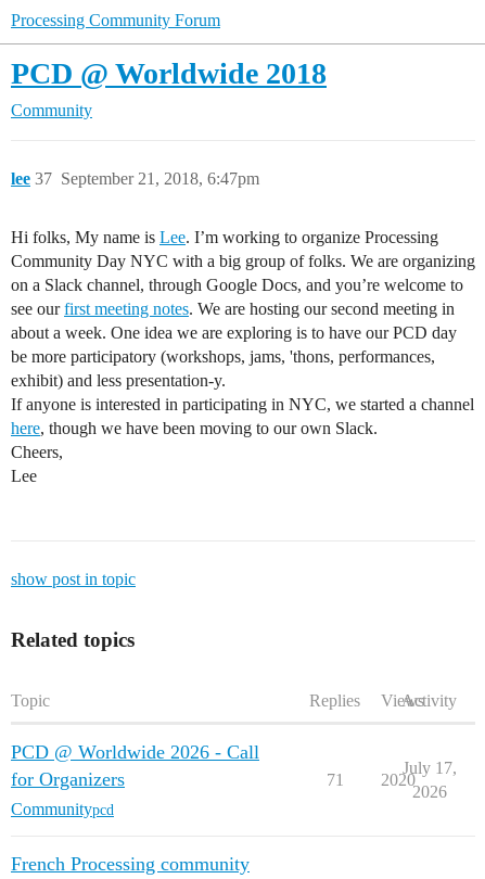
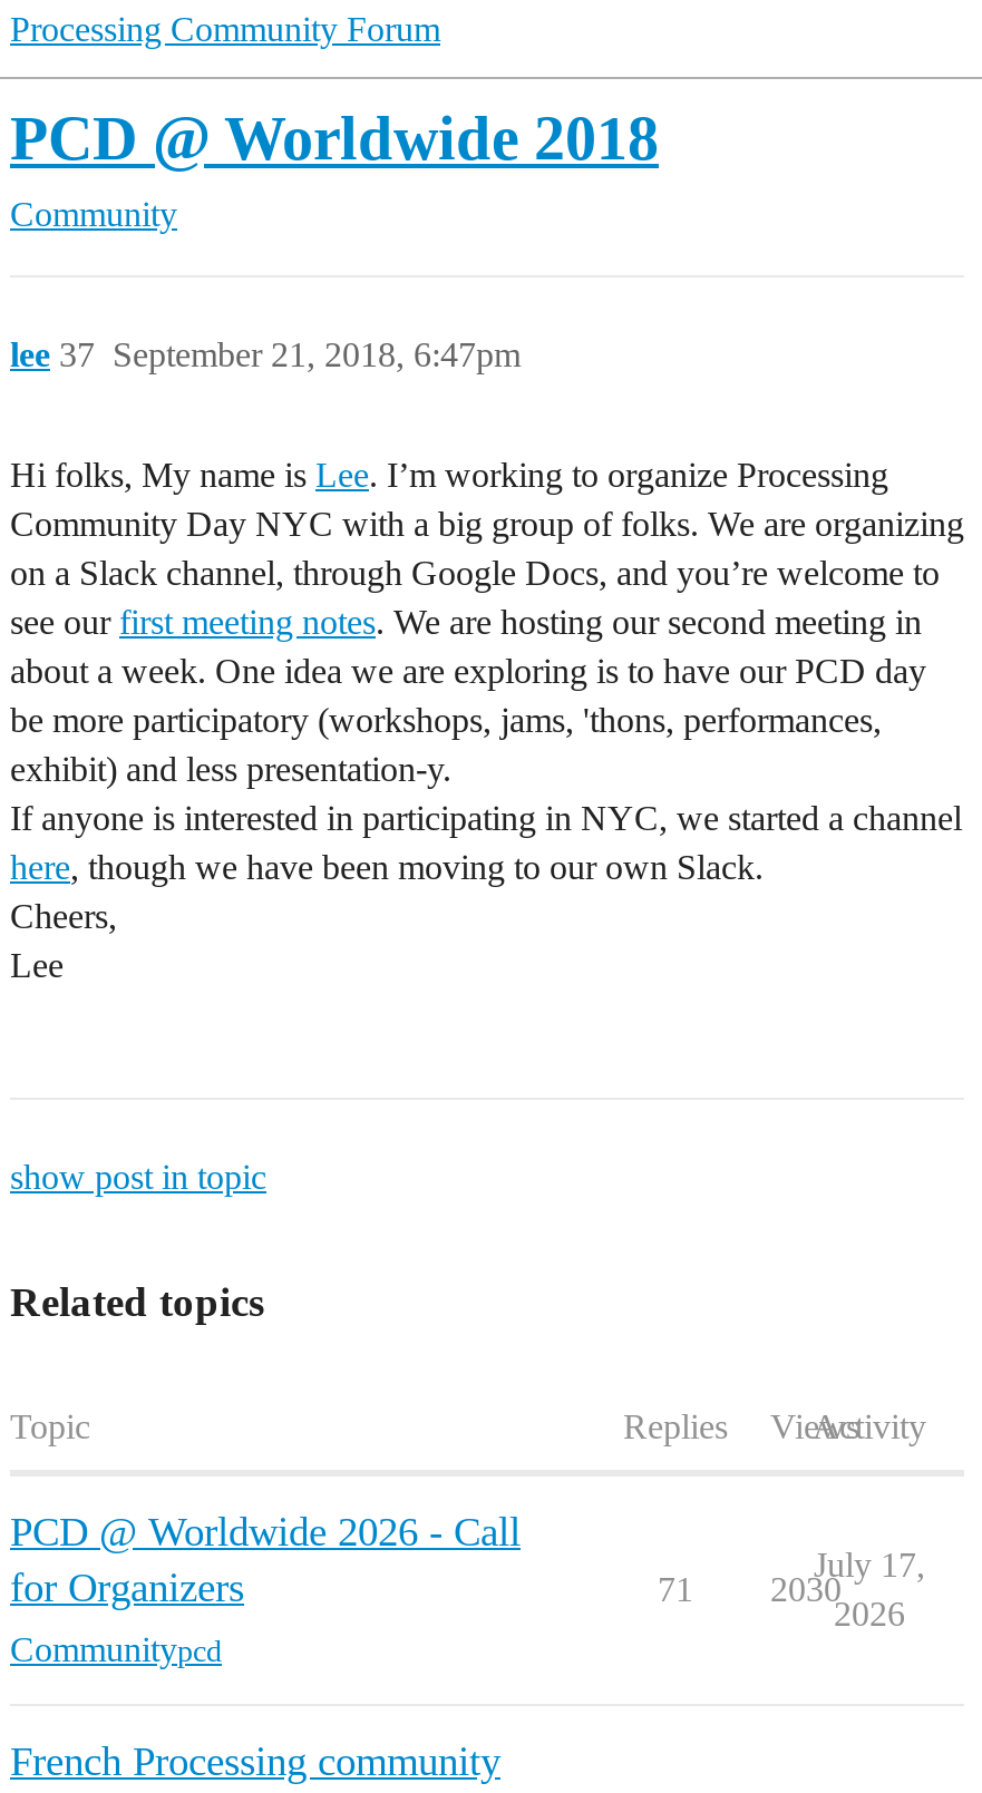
[381,770,416,789] 2020 -> [770,1570,842,1608] 2030

